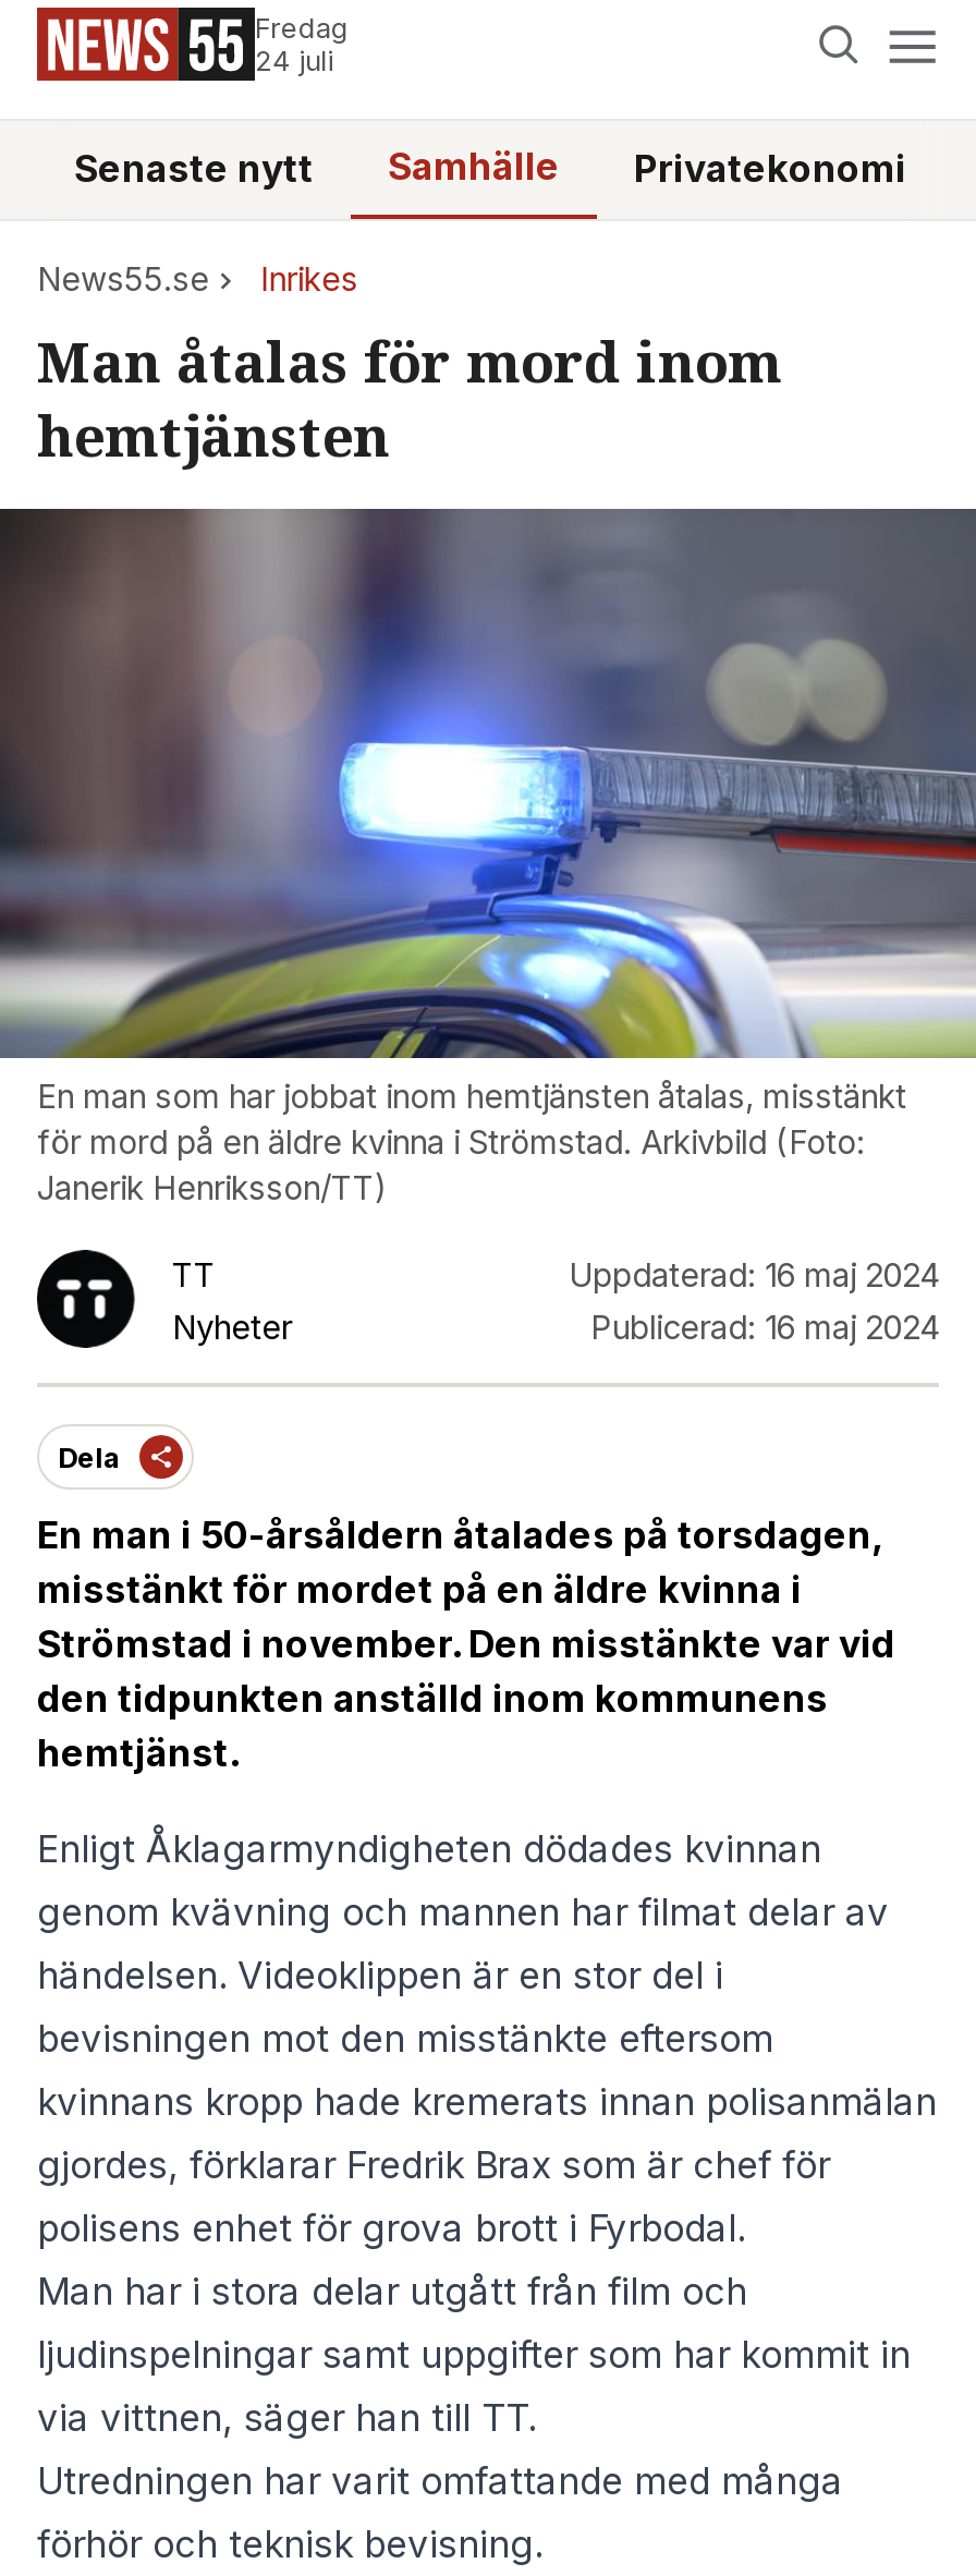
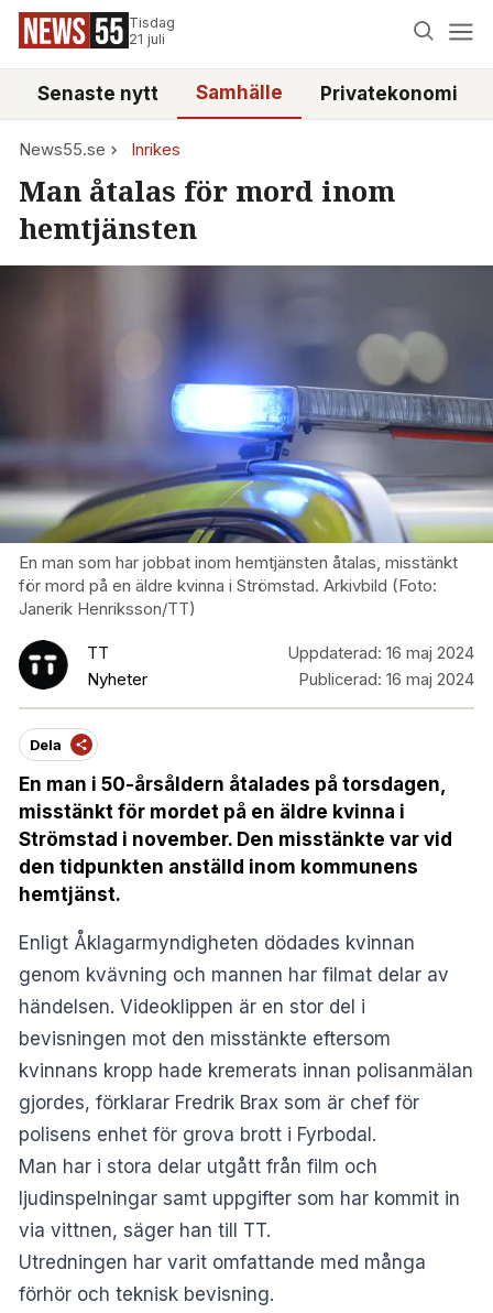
[255,12,349,77] Fredag | 24 juli -> [129,14,175,47] Tisdag | 21 juli

